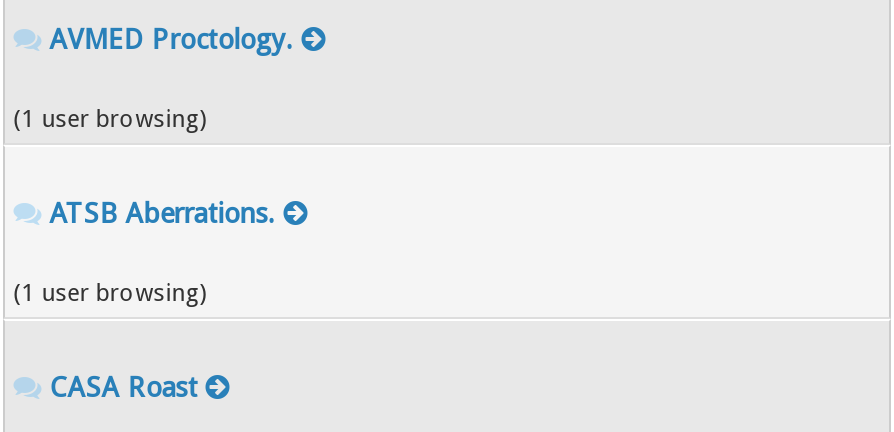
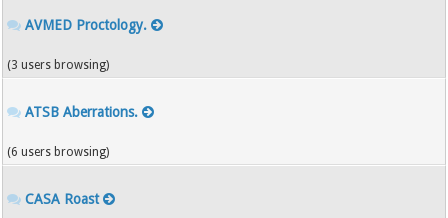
[13,105,205,133] (1 user browsing) -> [7,58,109,72] (3 users browsing)
[13,279,205,307] (1 user browsing) -> [7,145,109,159] (6 users browsing)

